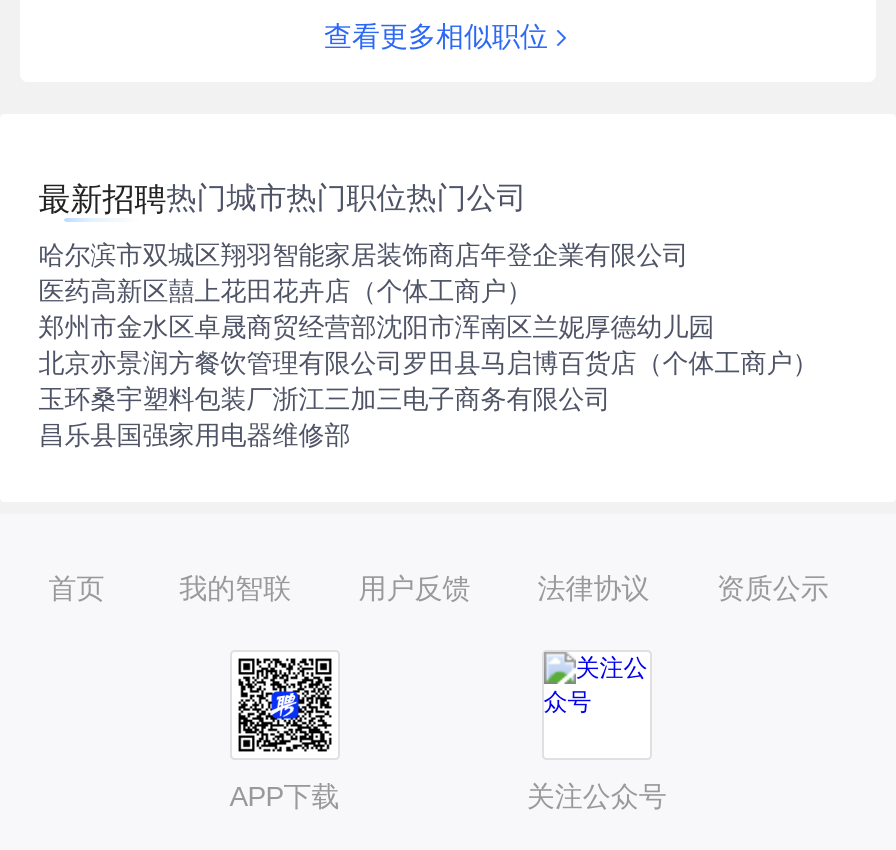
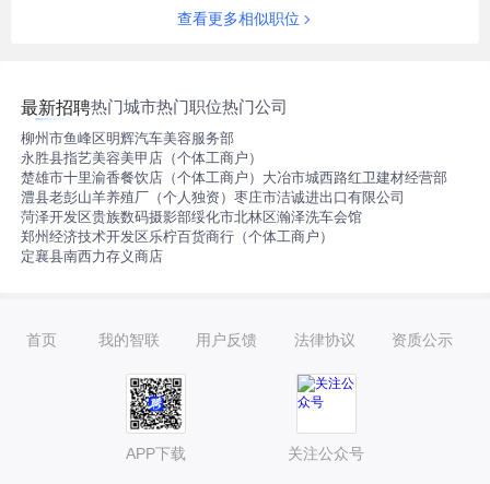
[38,241,818,451] 哈尔滨市双城区翔羽智能家居装饰商店年登企業有限公司 | 医药高新区囍上花田花卉店（个体工商户） | 郑州市金水区卓晟商贸经营部沈阳市浑南区兰妮厚德幼儿园 | 北京亦景润方餐饮管理有限公司罗田县马启博百货店（个体工商户） | 玉环桑宇塑料包装厂浙江三加三电子商务有限公司 | 昌乐县国强家用电器维修部 -> [21,131,448,265] 柳州市鱼峰区明辉汽车美容服务部 | 永胜县指艺美容美甲店（个体工商户） | 楚雄市十里渝香餐饮店（个体工商户）大冶市城西路红卫建材经营部 | 澧县老彭山羊养殖厂（个人独资）枣庄市洁诚进出口有限公司 | 菏泽开发区贵族数码摄影部绥化市北林区瀚泽洗车会馆 | 郑州经济技术开发区乐柠百货商行（个体工商户） | 定襄县南西力存义商店

